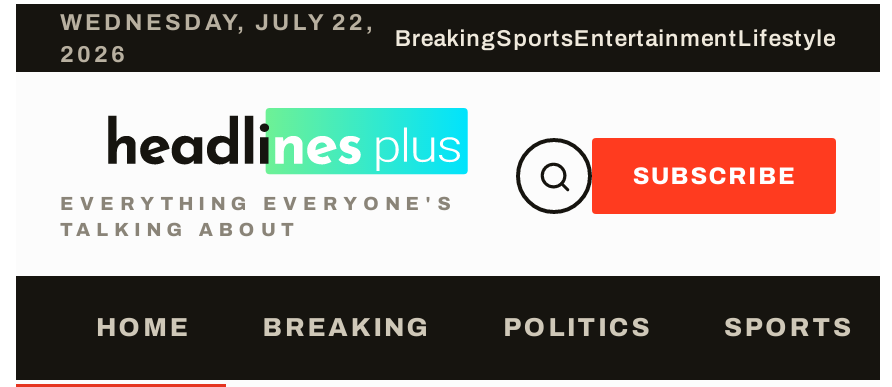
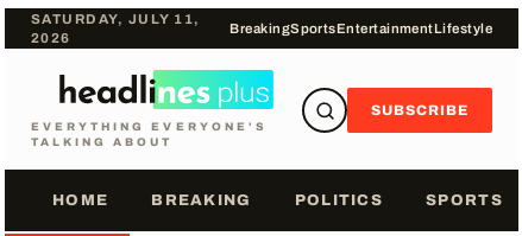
[60,10,377,34] WEDNESDAY, JULY 22, -> [31,12,201,26] SATURDAY, JULY 11,

